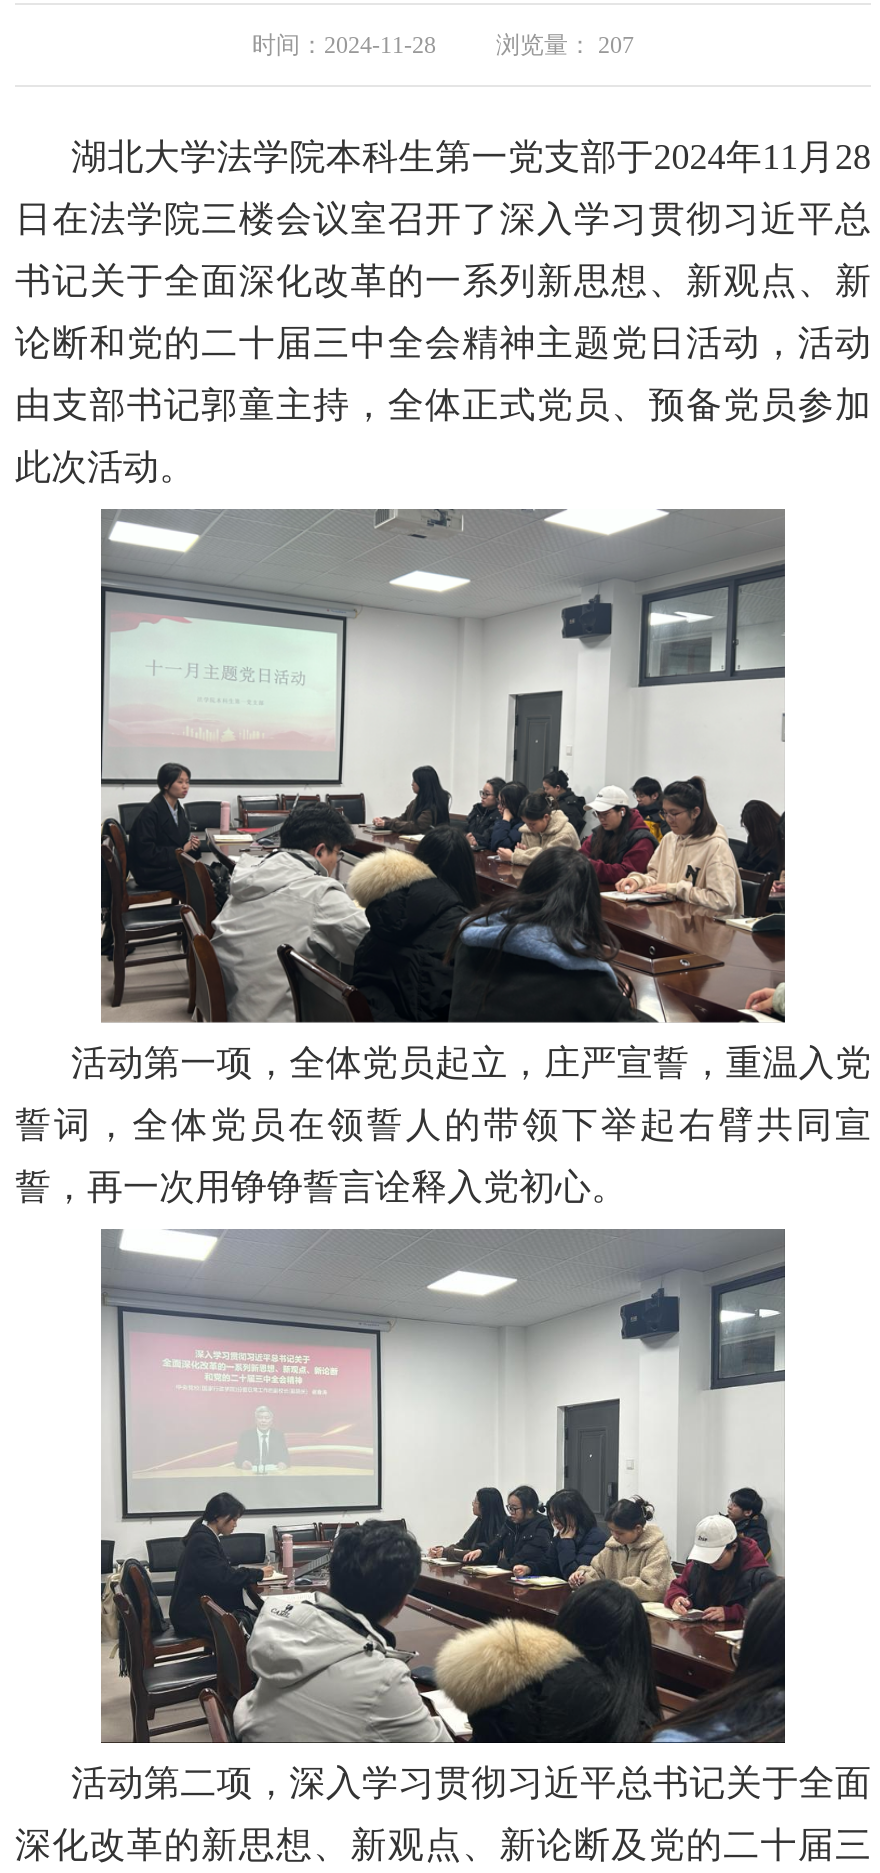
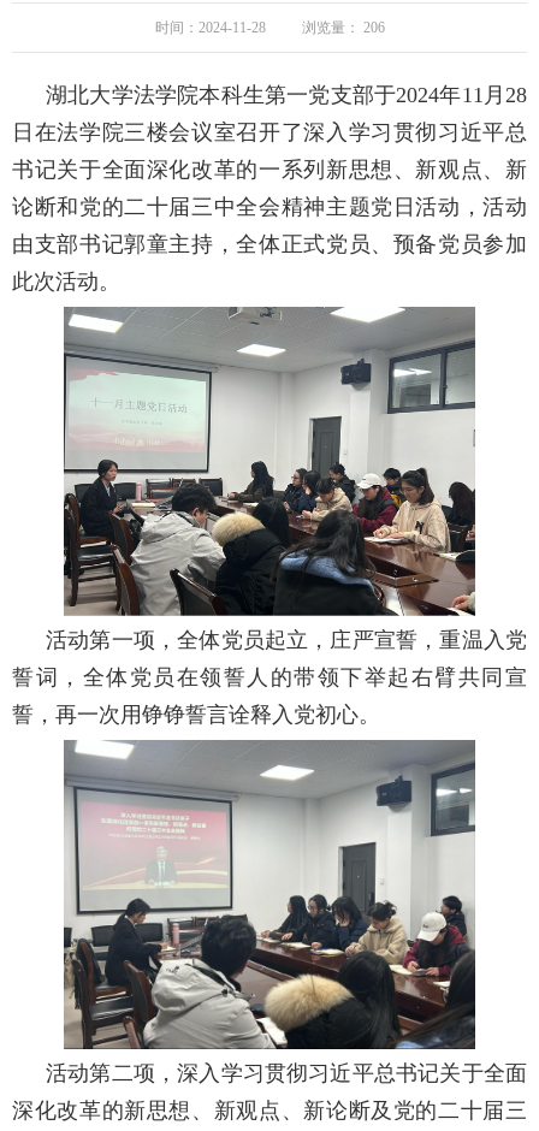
[496,31,634,59] 浏览量：207 -> [301,19,384,36] 浏览量：206

